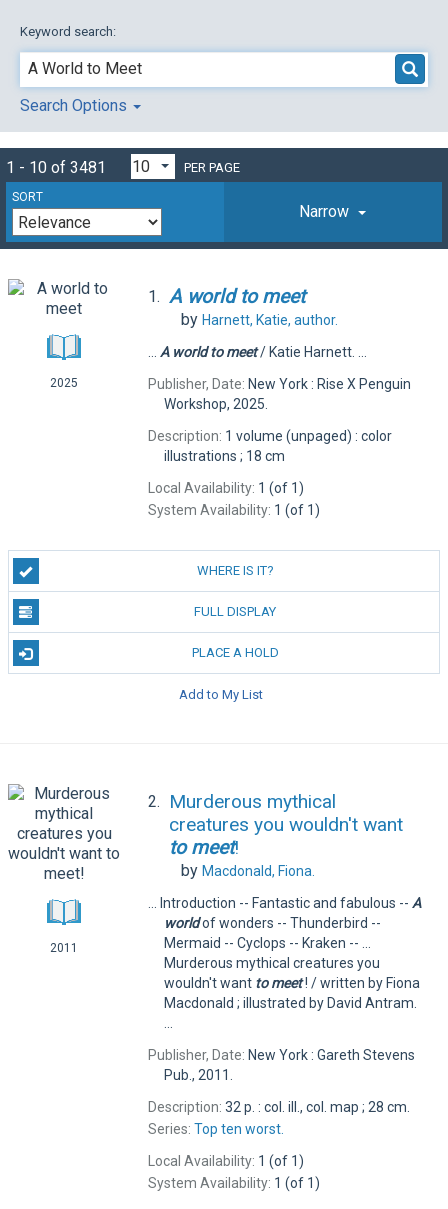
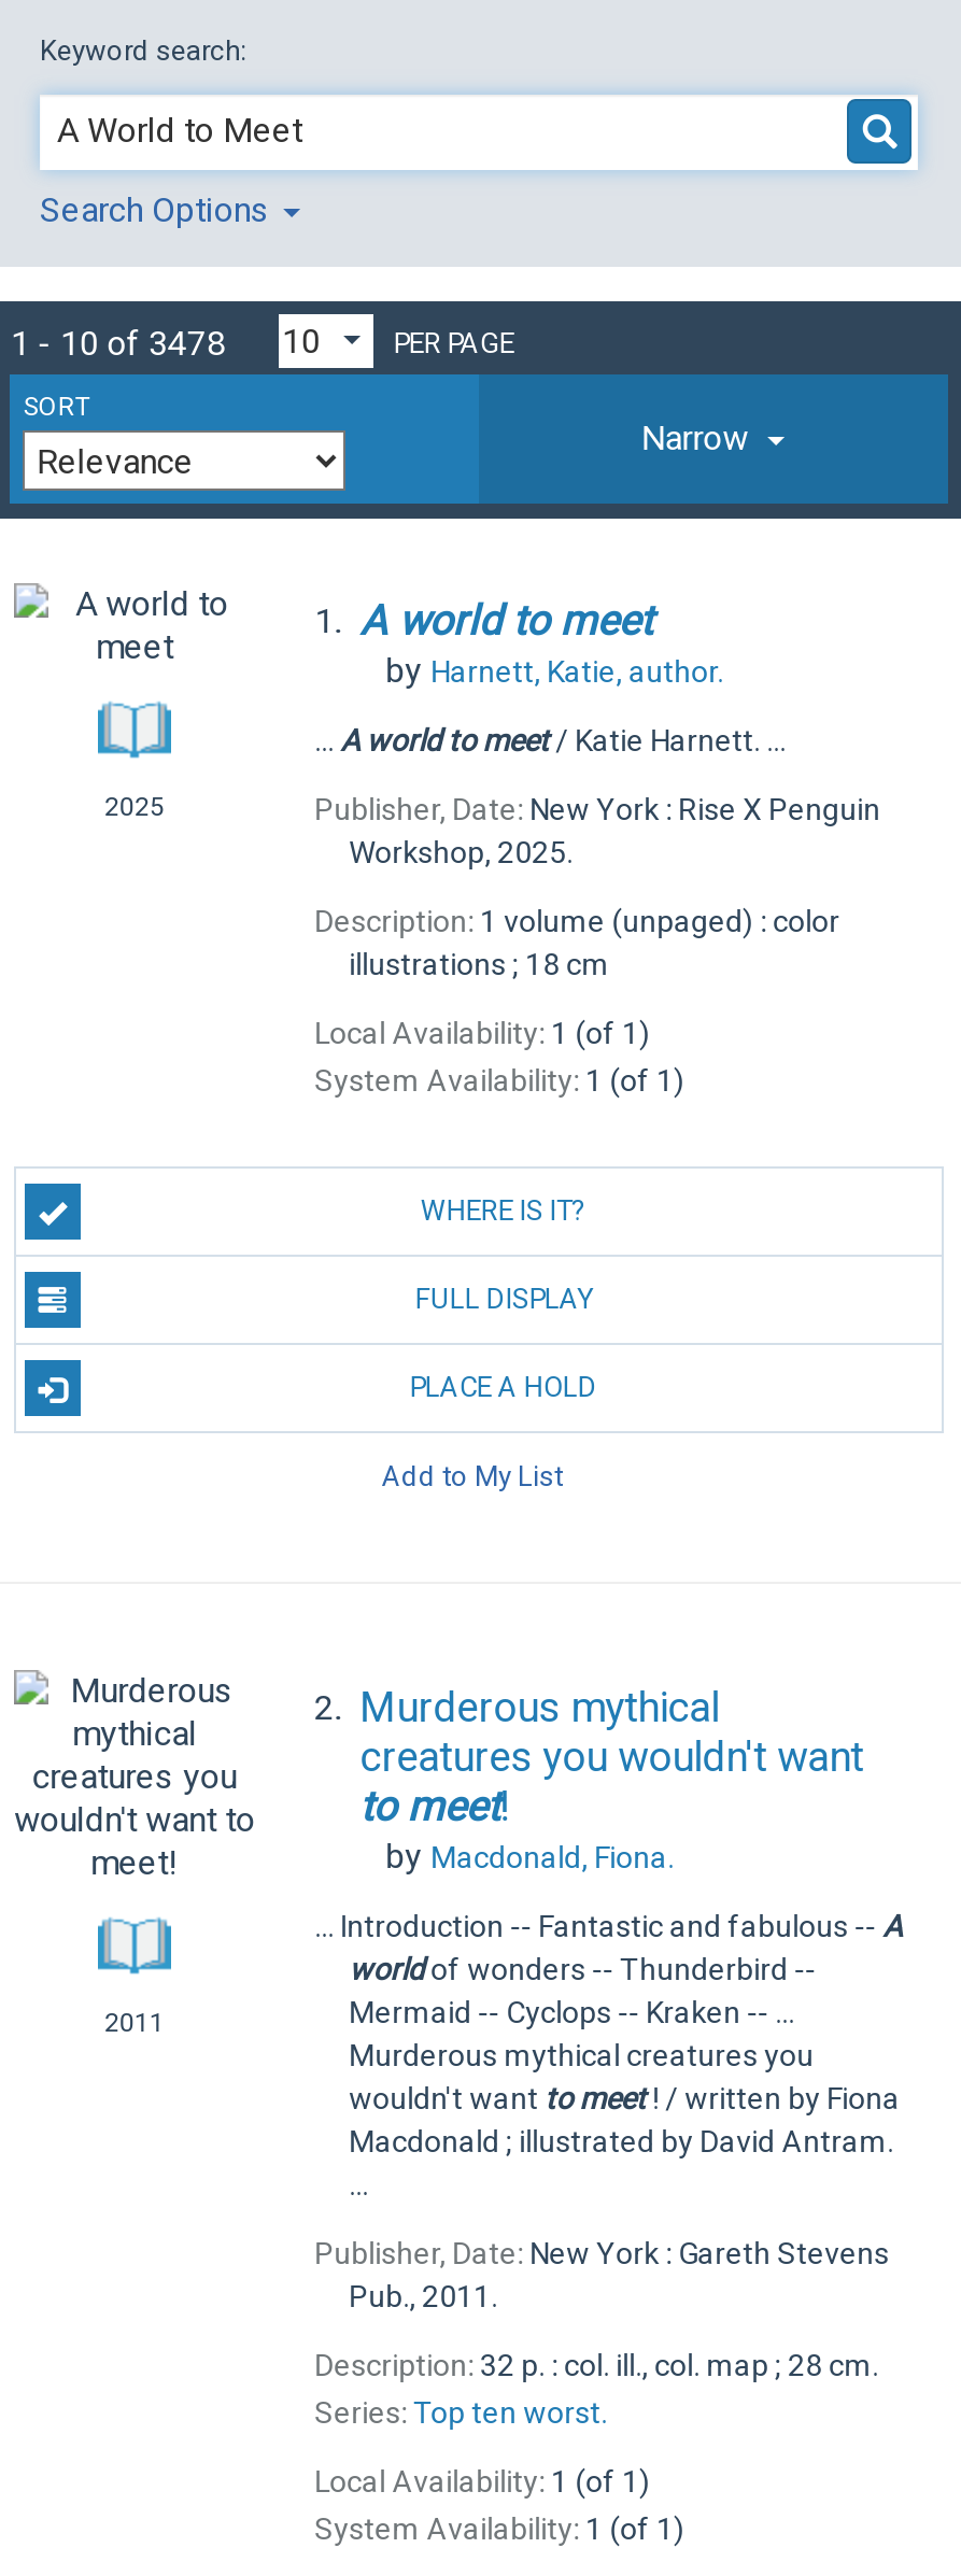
[6,158,106,177] 1 - 10 of 3481 -> [11,323,226,364] 1 - 10 of 3478

